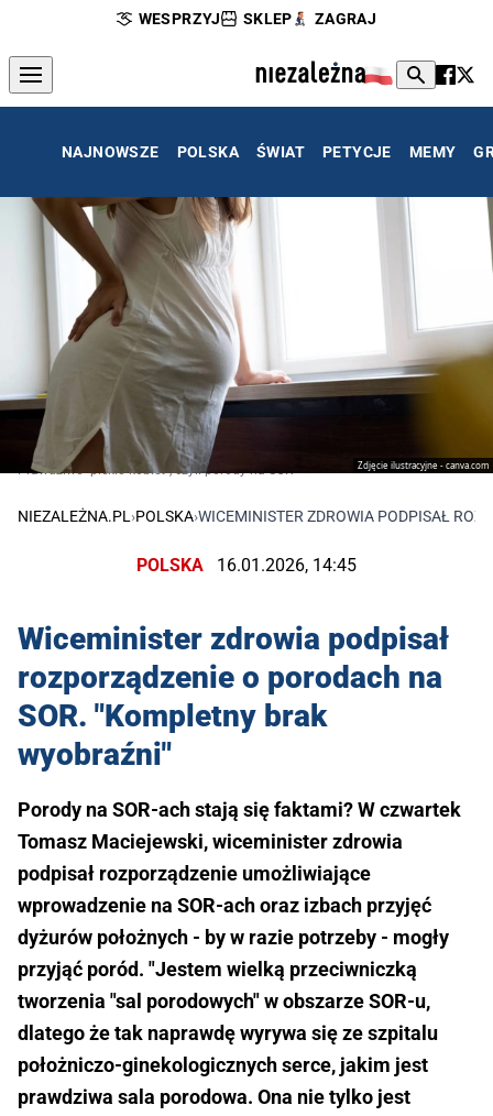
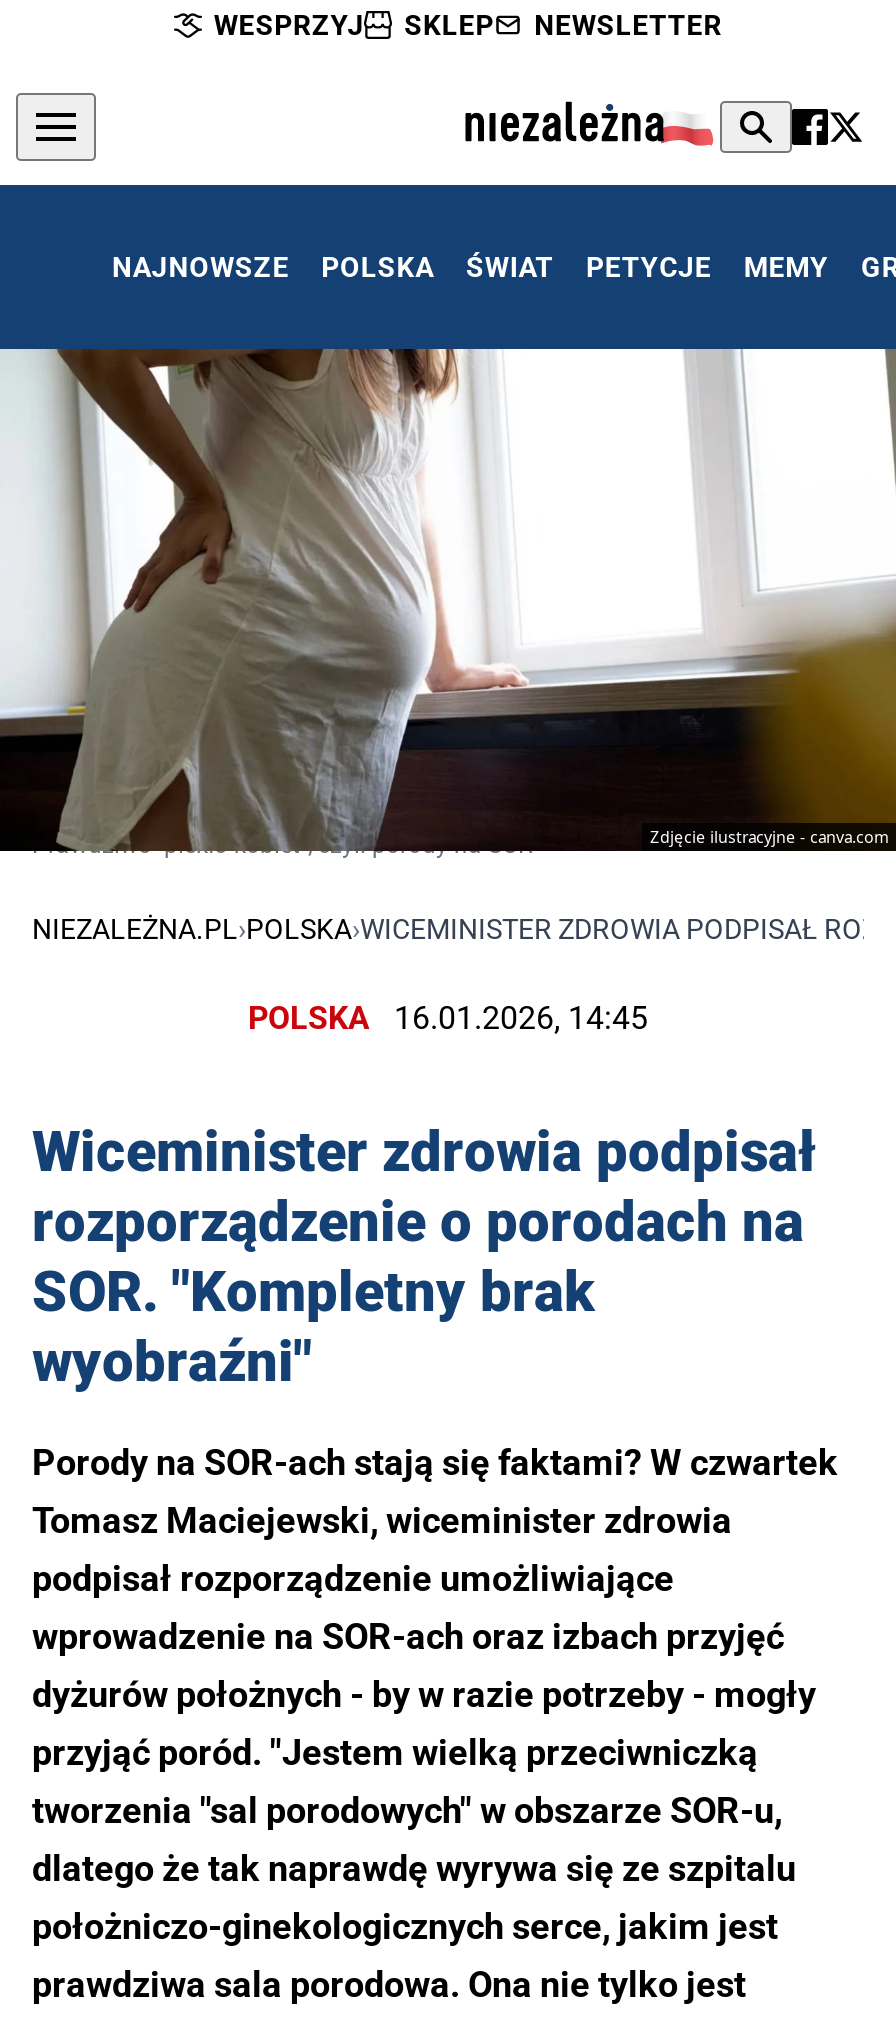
[315,10,377,28] ZAGRAJ -> [534,9,722,41] NEWSLETTER

